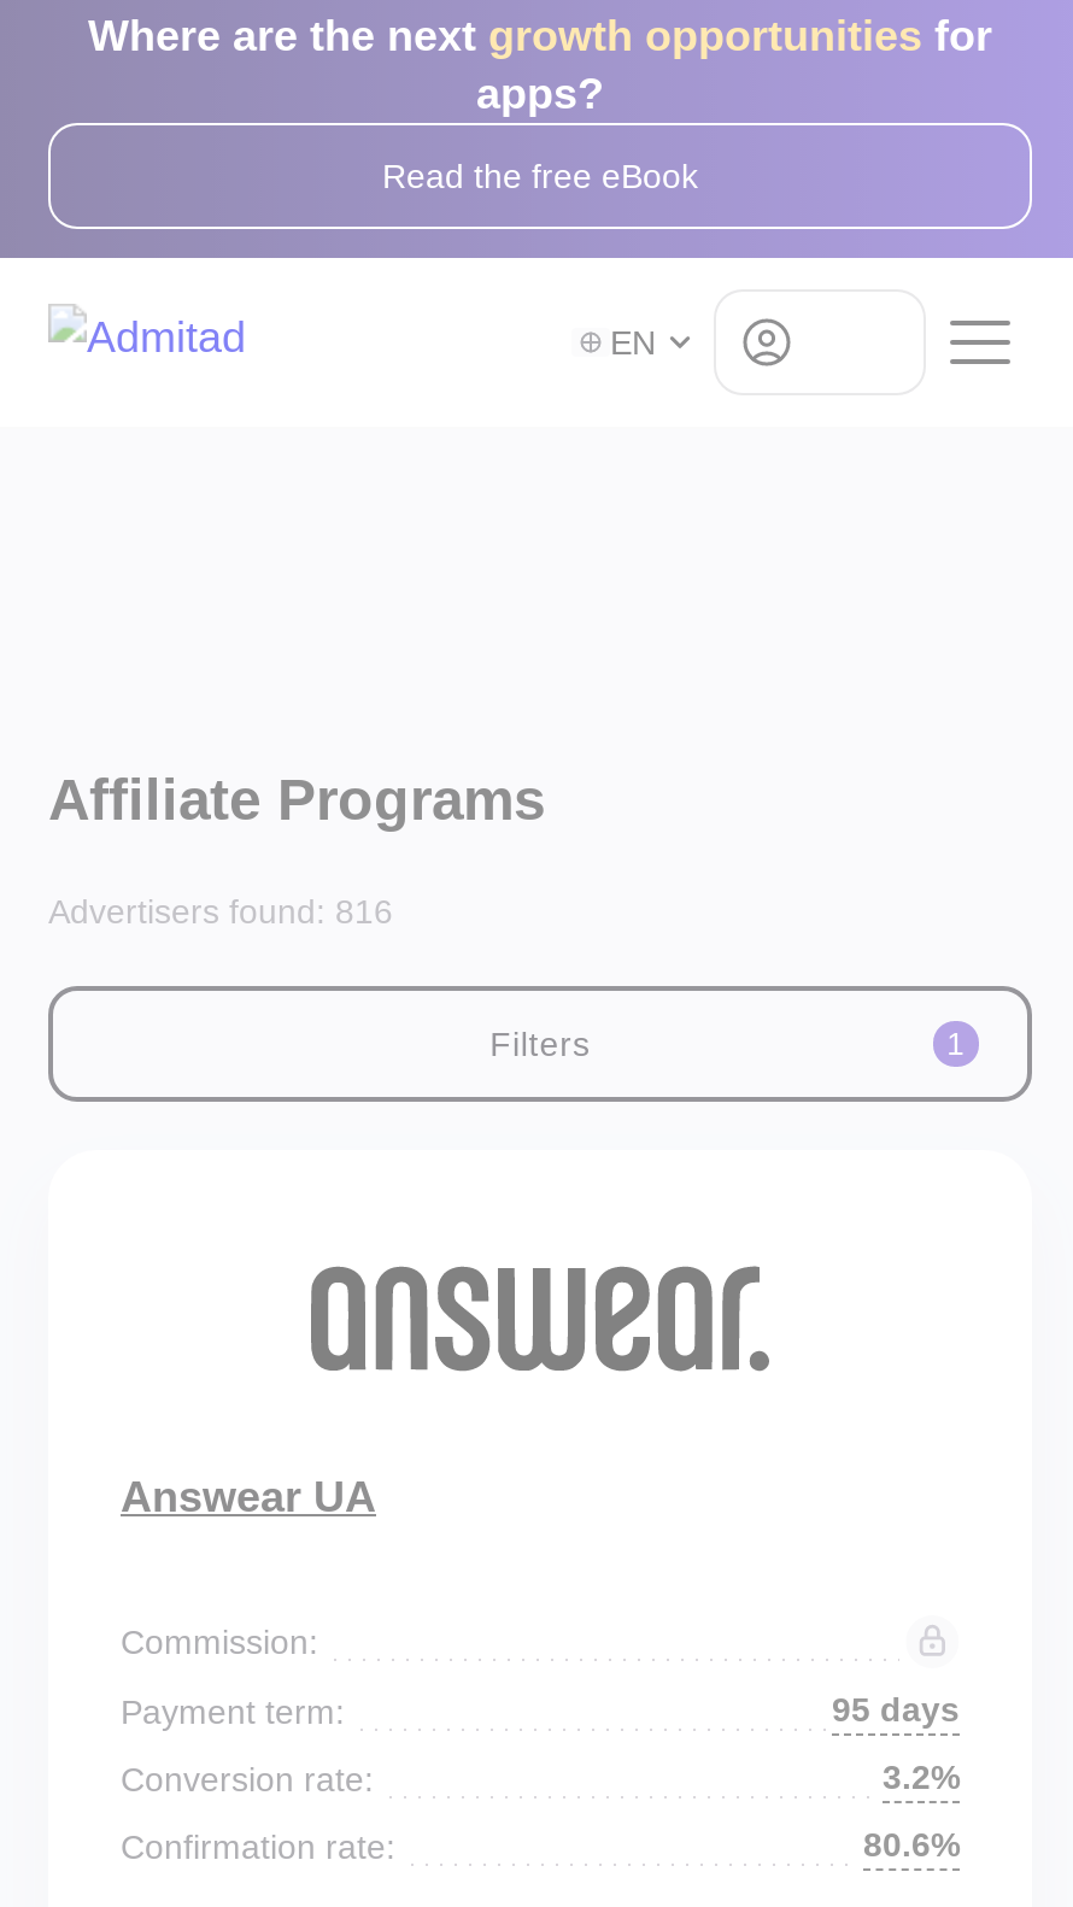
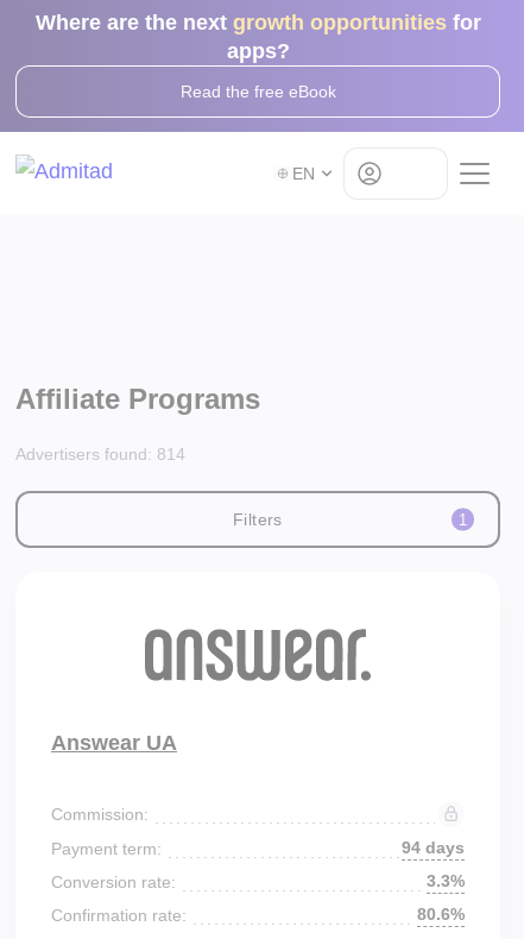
[48,892,393,931] Advertisers found: 816 -> [15,445,185,464] Advertisers found: 814
[832,1690,960,1729] 95 days -> [402,838,465,857] 94 days
[883,1758,960,1796] 3.2% -> [427,871,465,890] 3.3%

